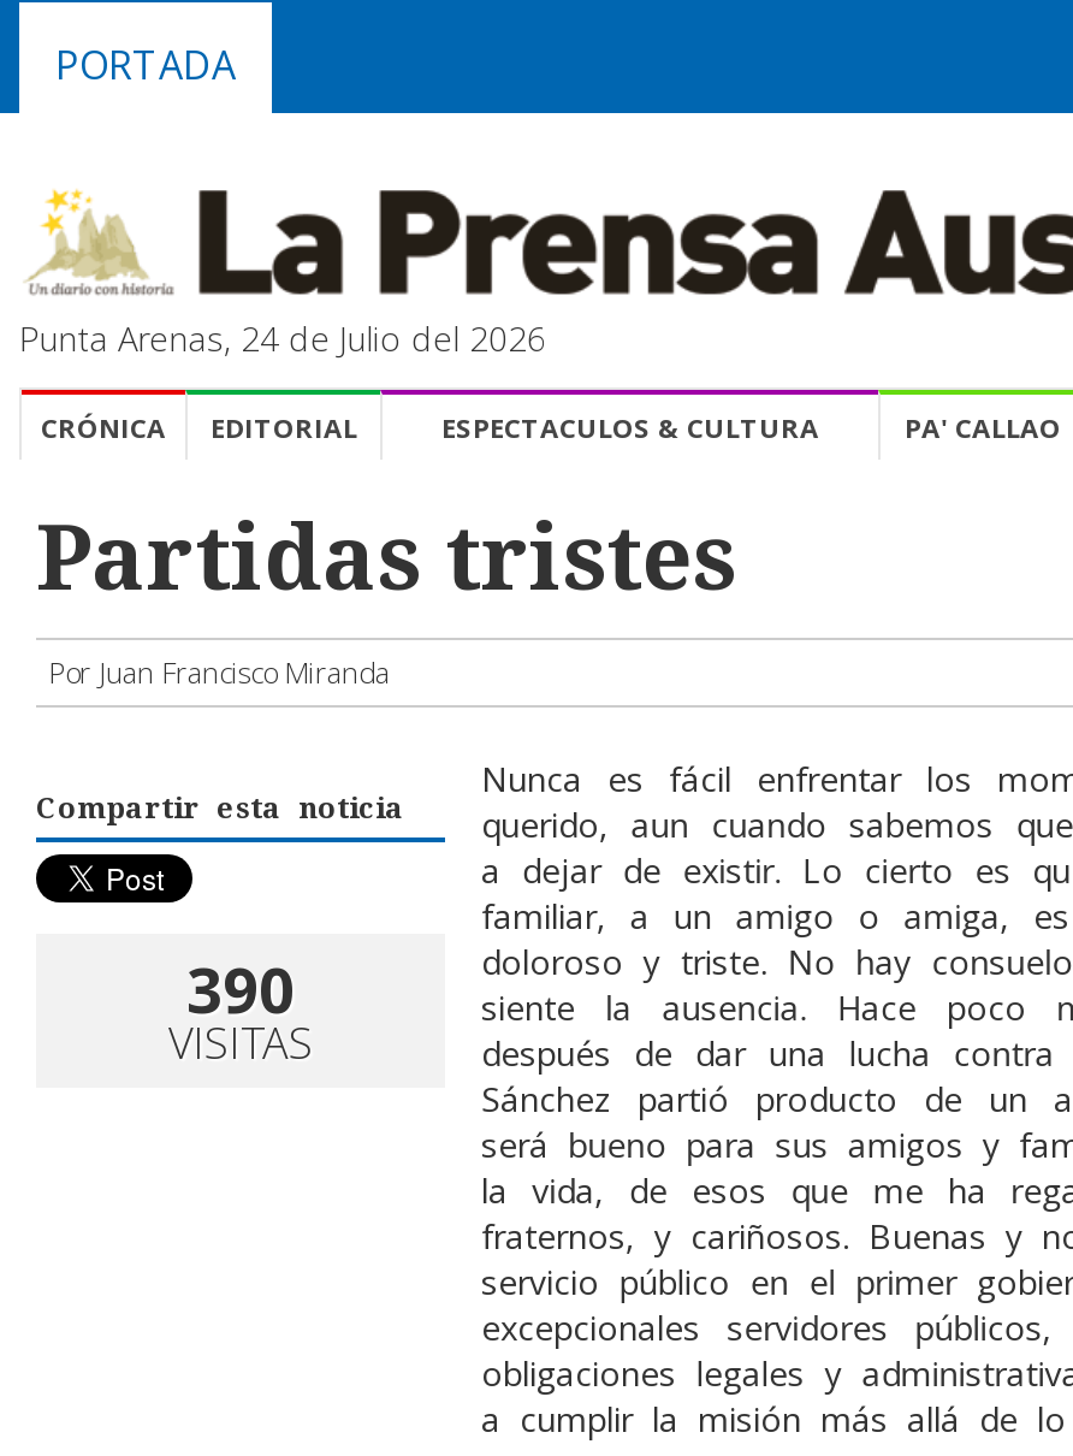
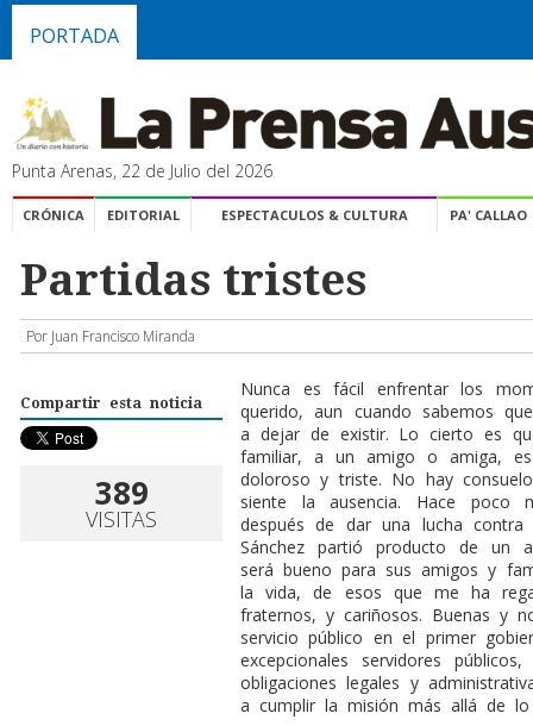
[19,315,546,361] Punta Arenas, 24 de Julio del 2026 -> [12,159,272,182] Punta Arenas, 22 de Julio del 2026
[186,946,295,1032] 390 -> [95,471,148,514] 389

